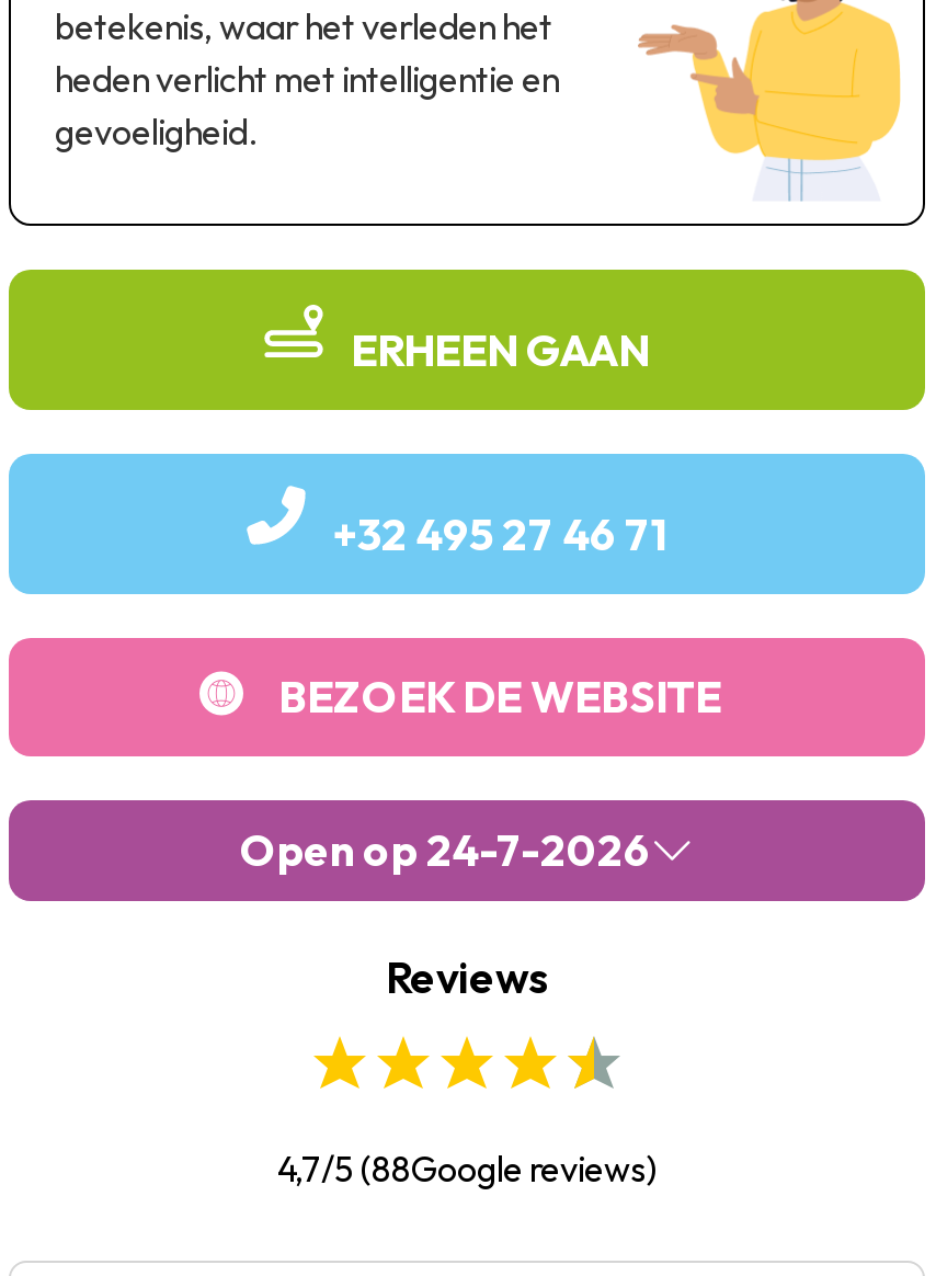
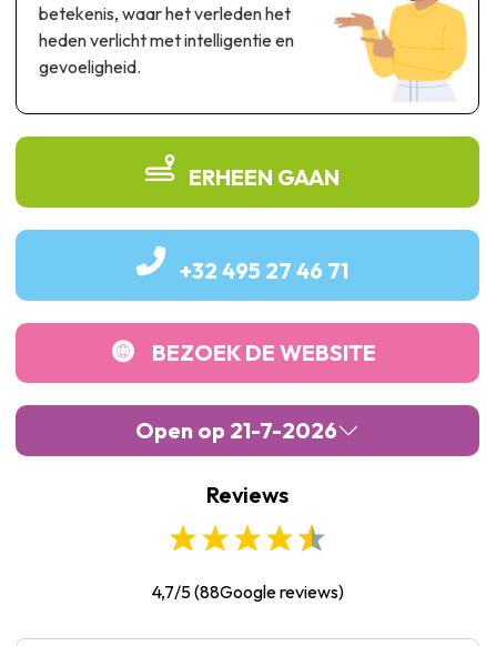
[240,823,650,878] Open op 24-7-2026 -> [135,417,337,444] Open op 21-7-2026

